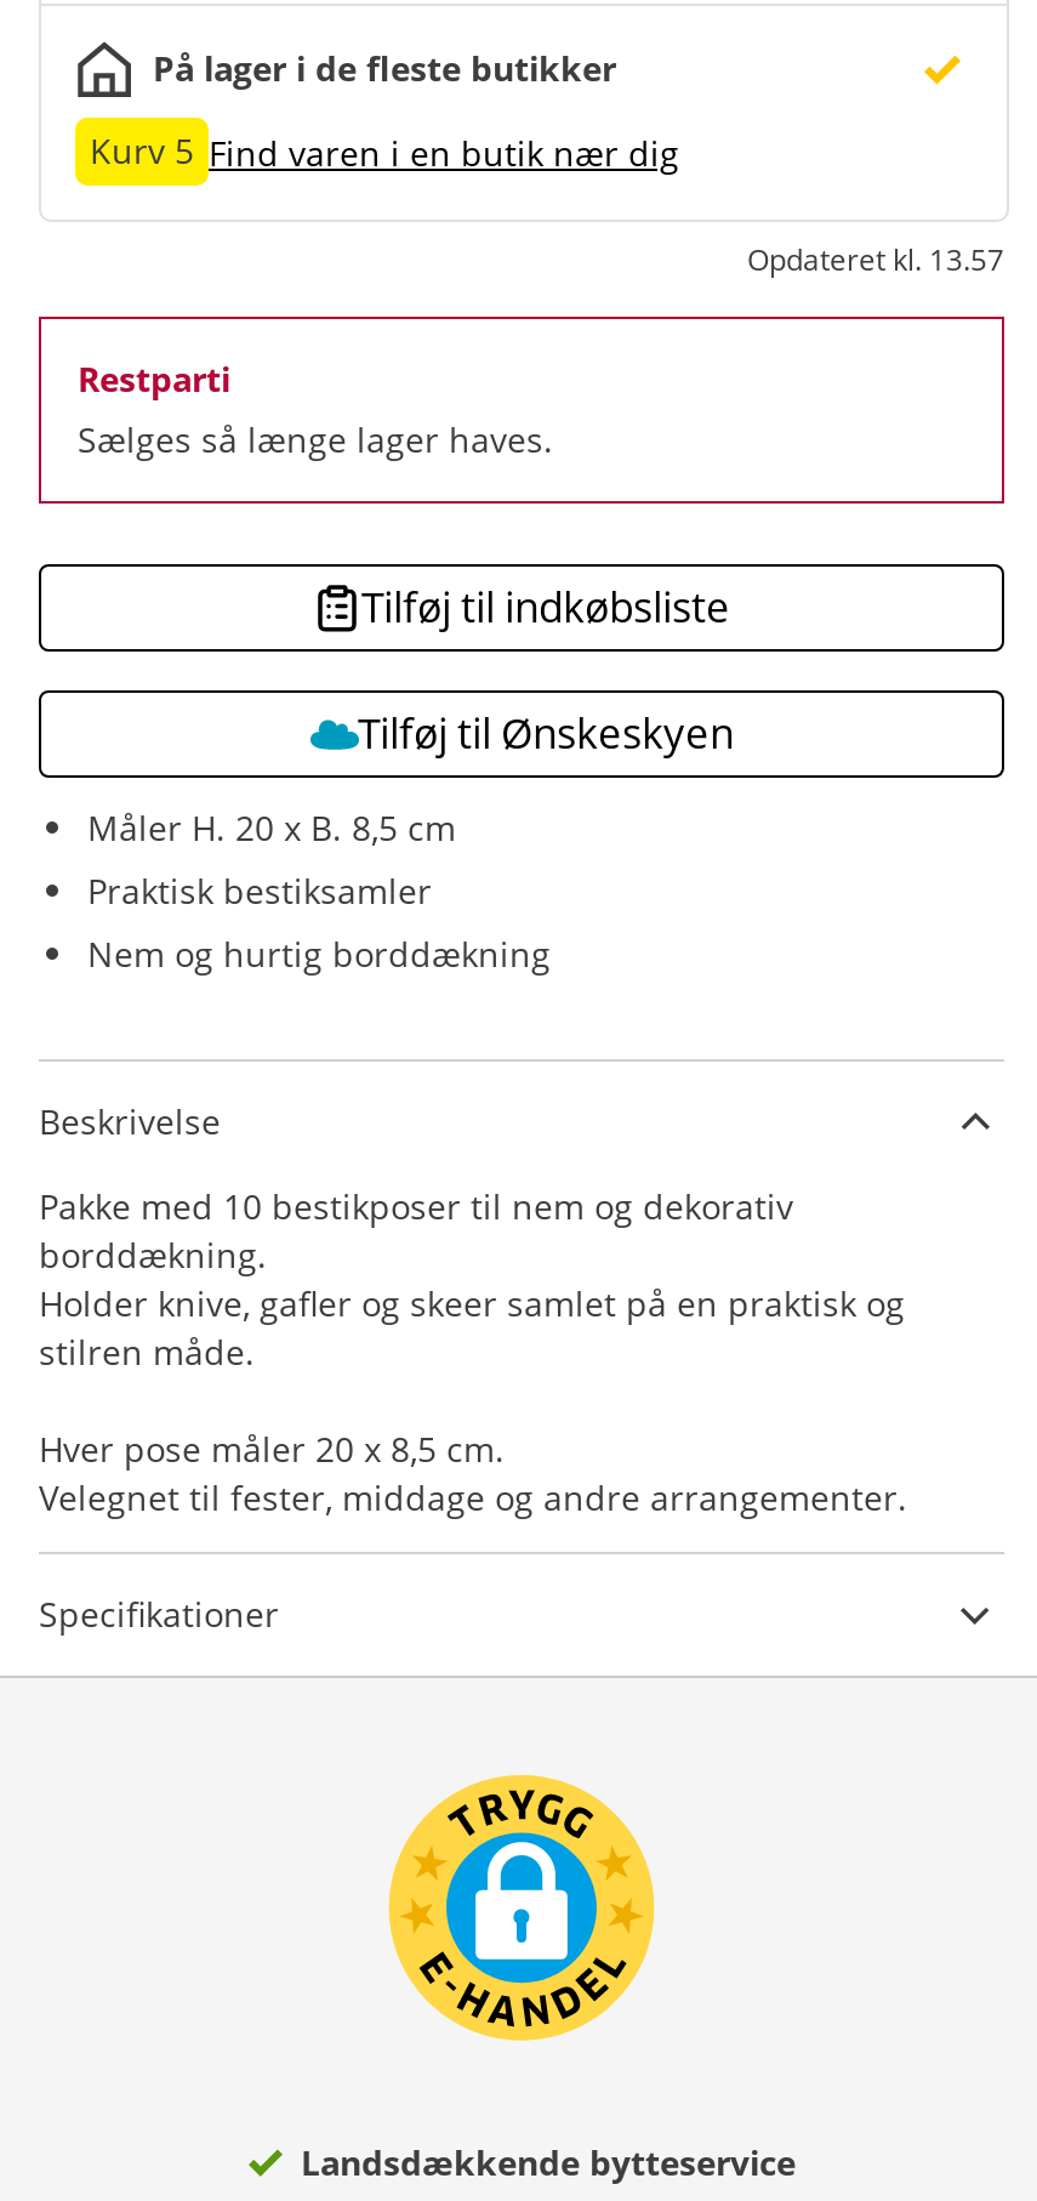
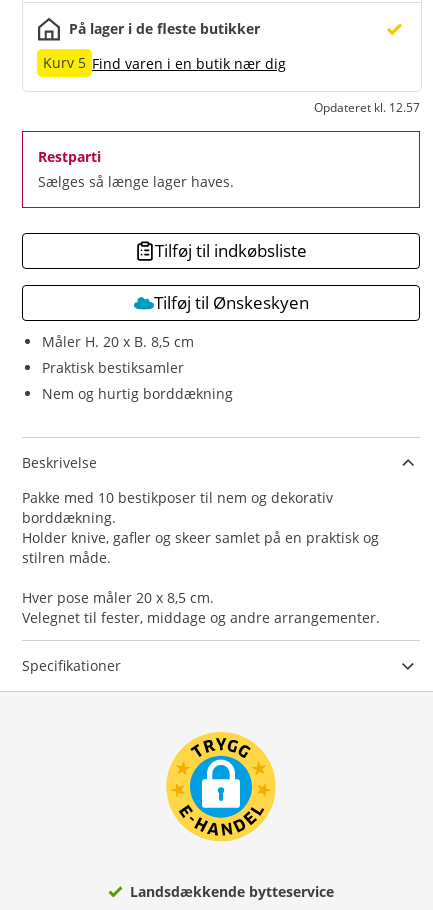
[747,239,1004,280] Opdateret kl. 13.57 -> [314,99,420,116] Opdateret kl. 12.57

